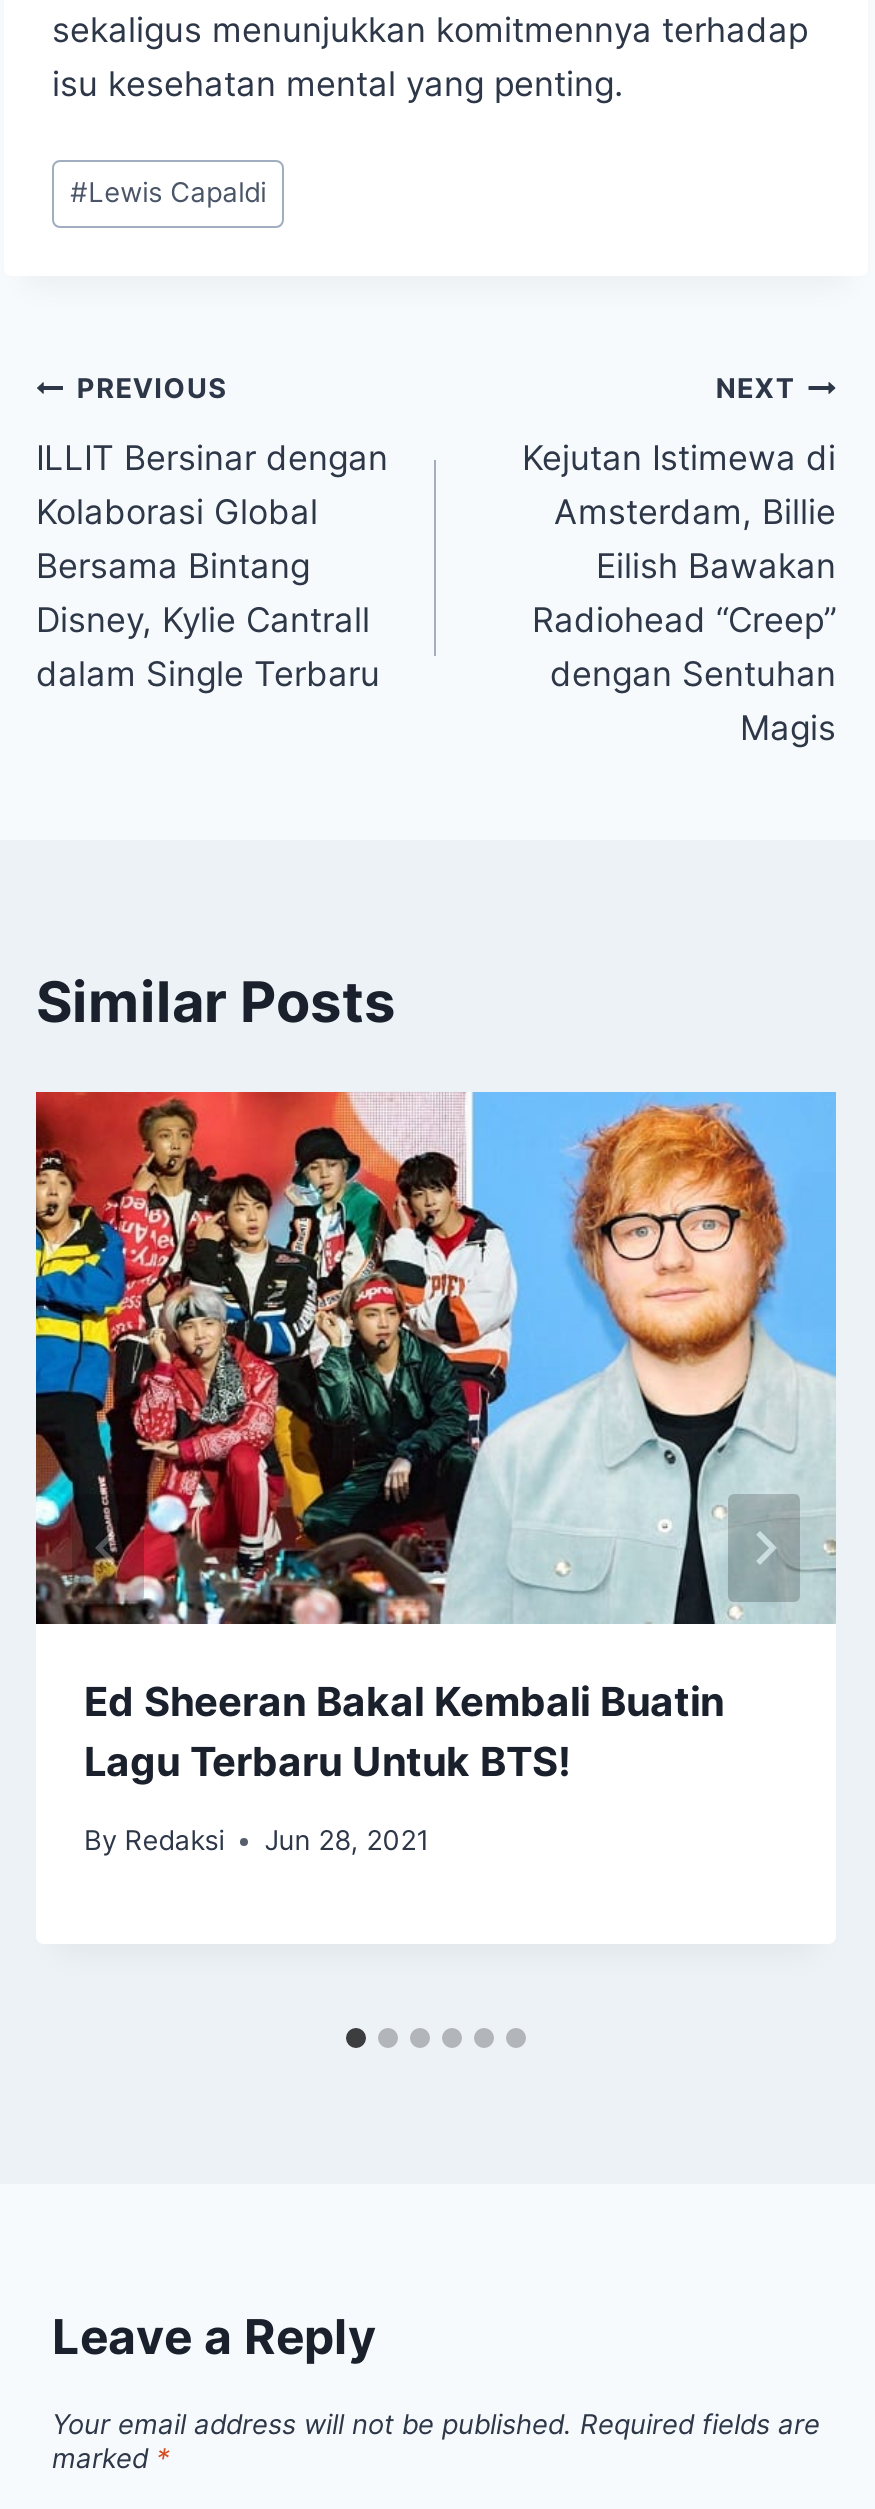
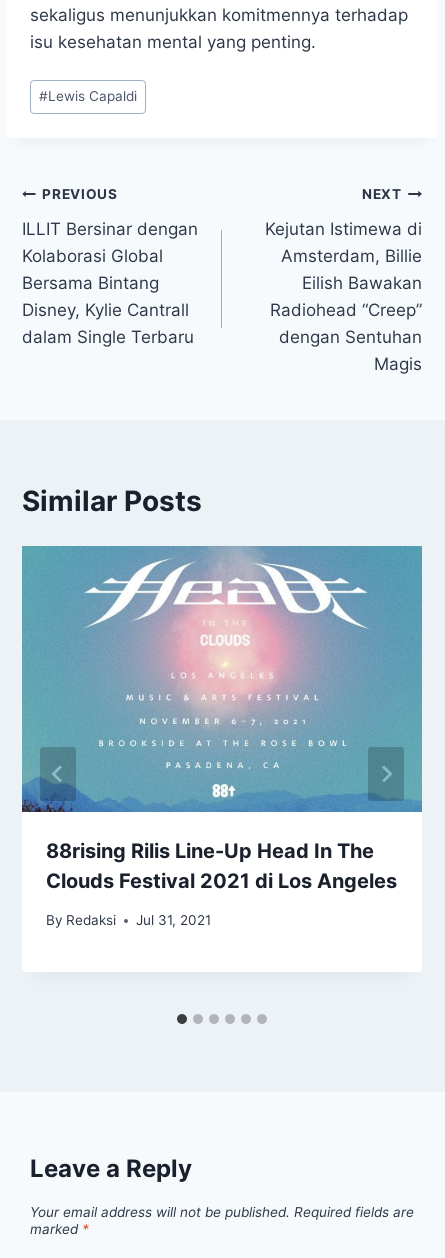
[34,1090,836,1787] [image] | Ed Sheeran Bakal Kembali Buatin | Lagu Terbaru Untuk BTS! -> [21,545,423,893] [image] | 88rising Rilis Line-Up Head In The | Clouds Festival 2021 di Los Angeles
[84,1824,428,1856] By Redaksi Jun 28, 2021 -> [46,912,211,928] By Redaksi Jul 31, 2021

